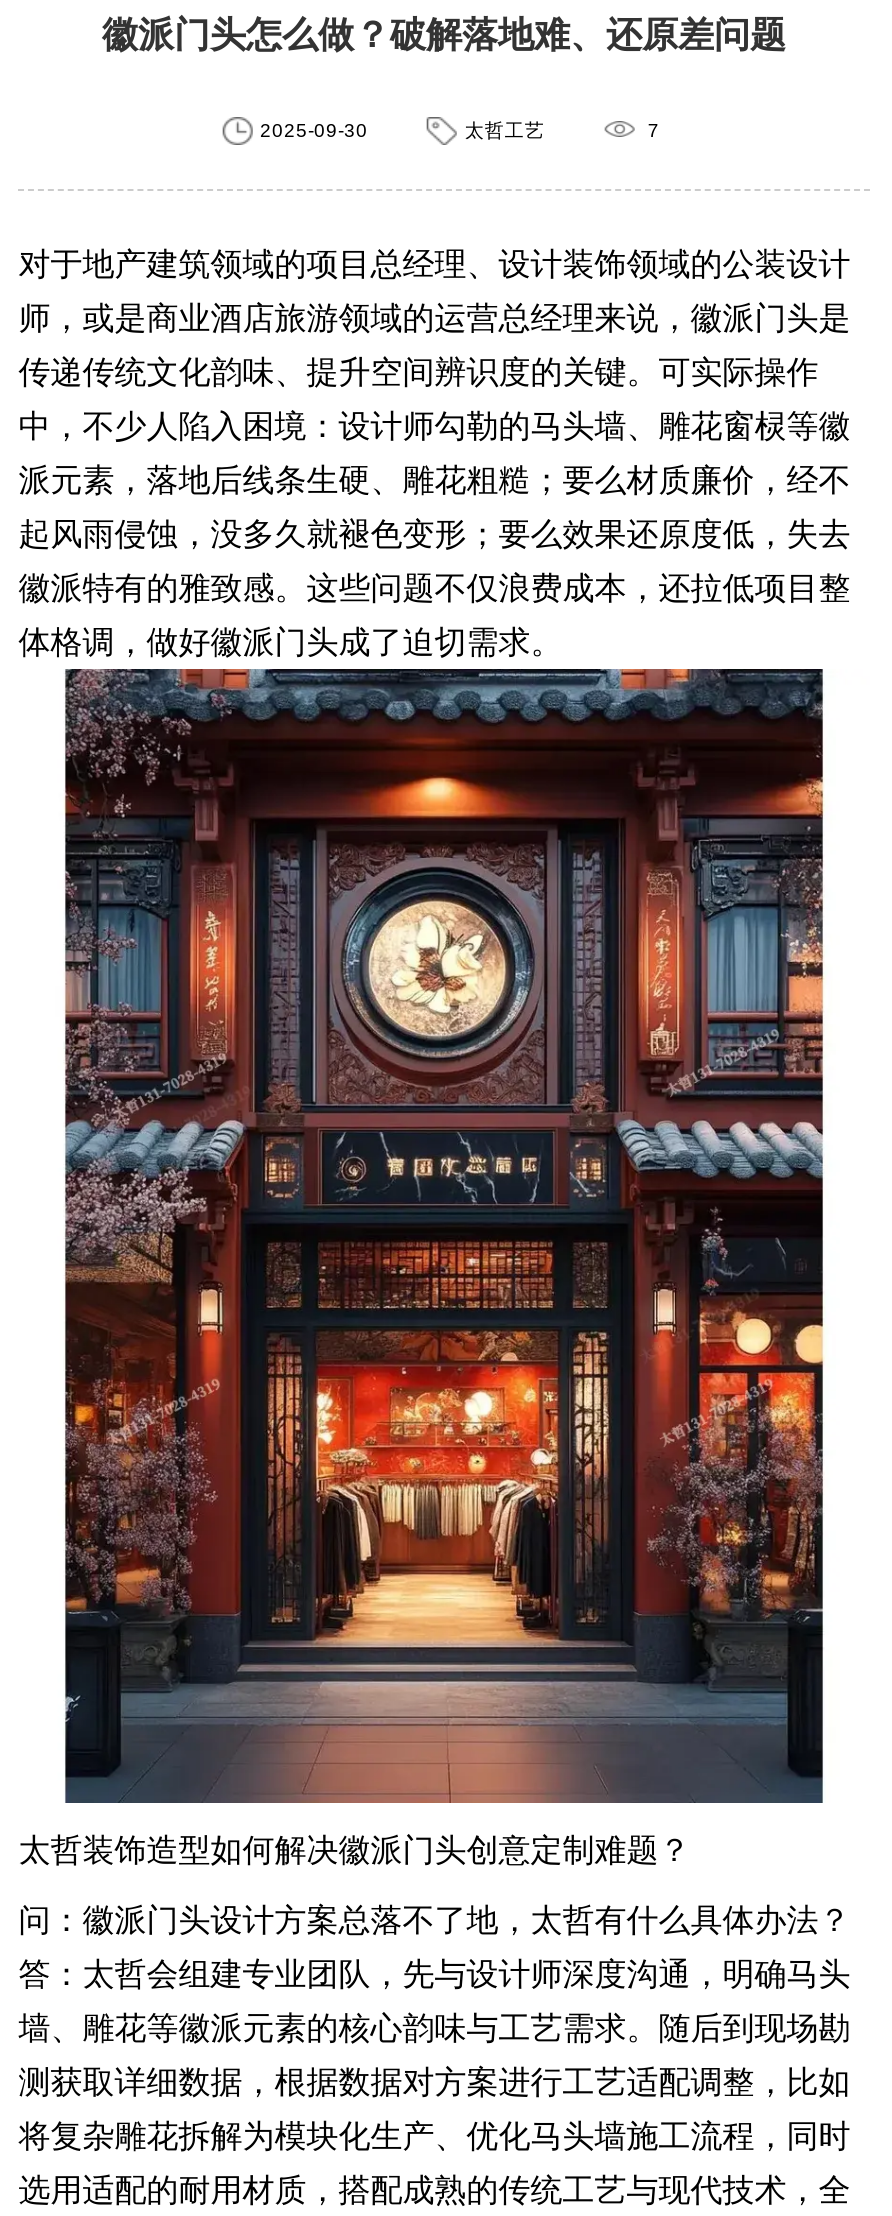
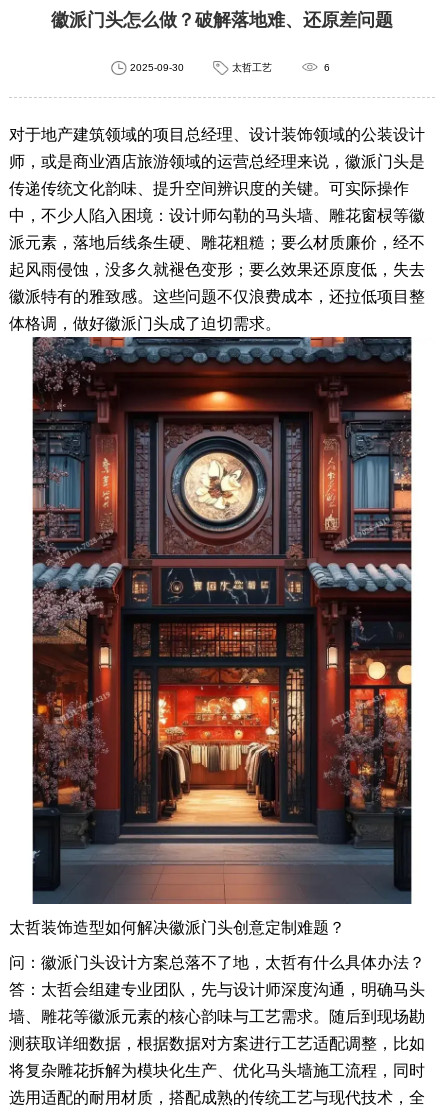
[648,119,660,141] 7 -> [324,62,330,73] 6

